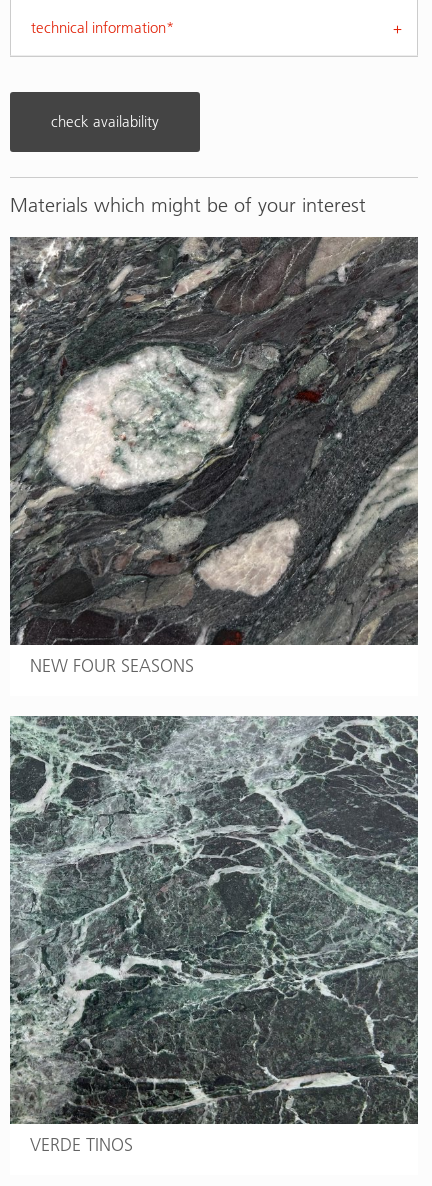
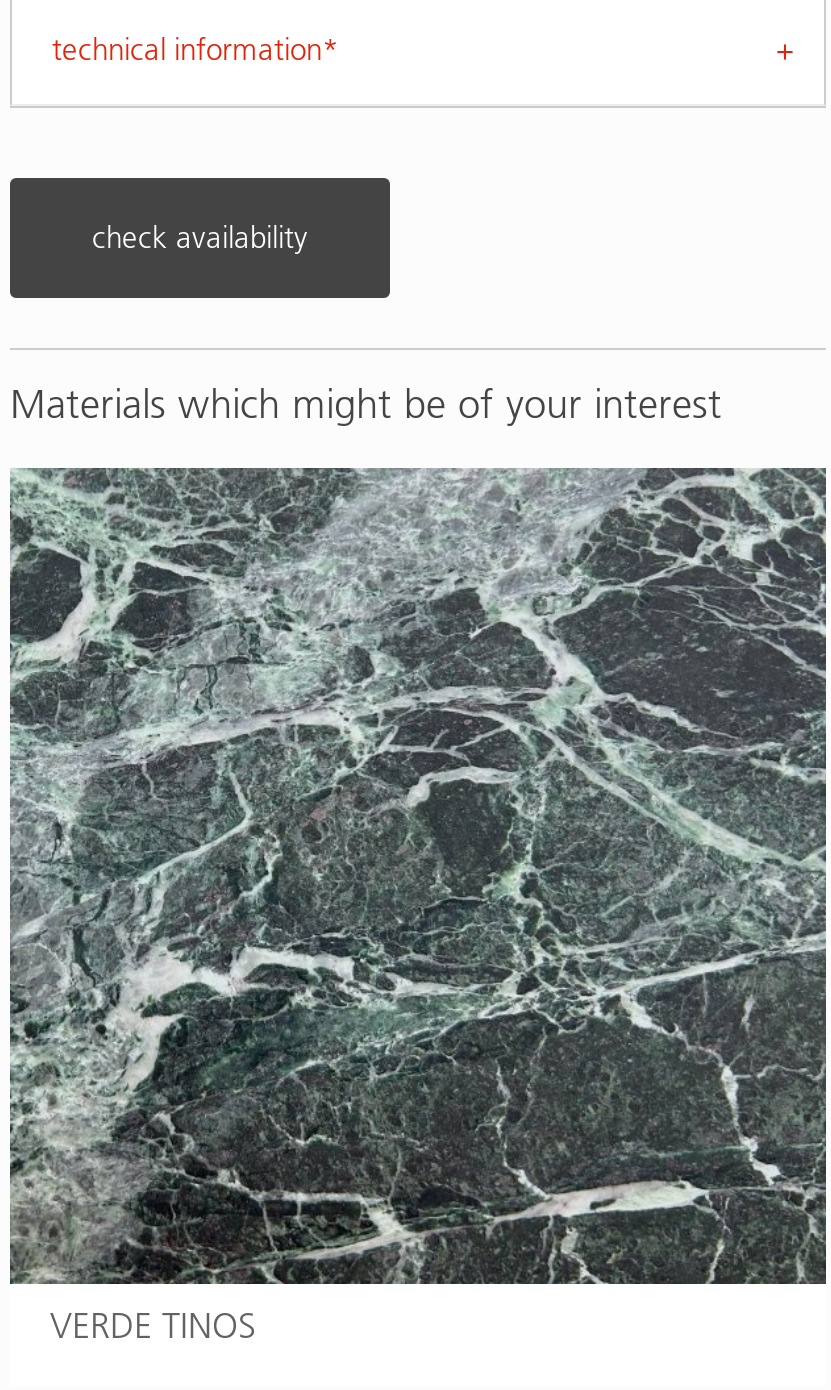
[10,237,418,677] [image] | NEW FOUR SEASONS -> none

